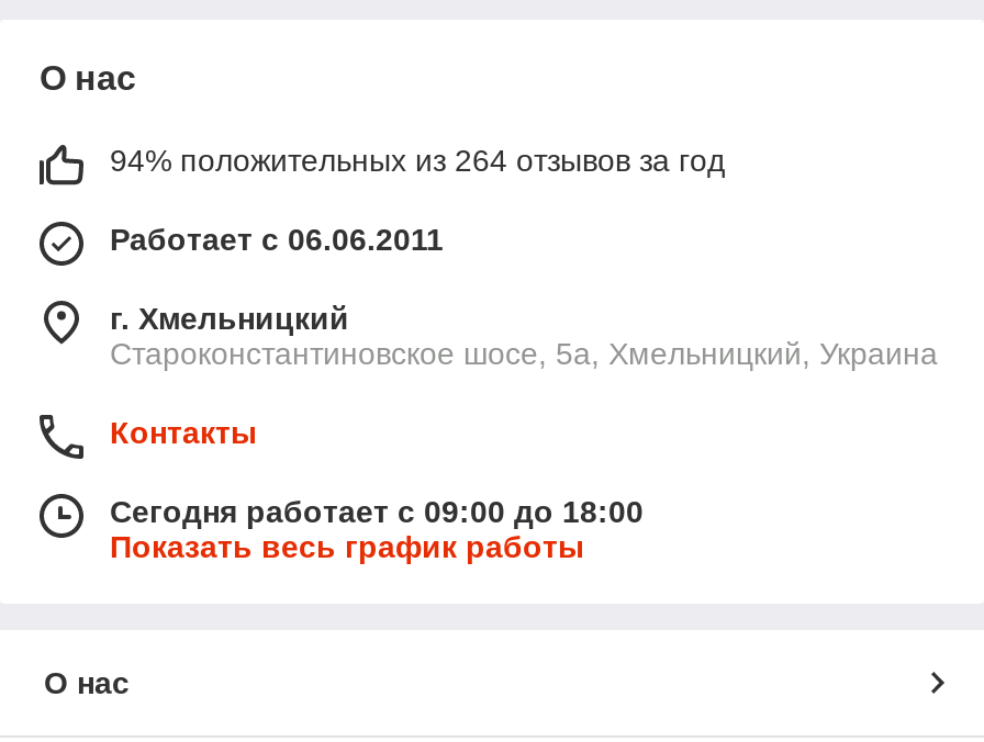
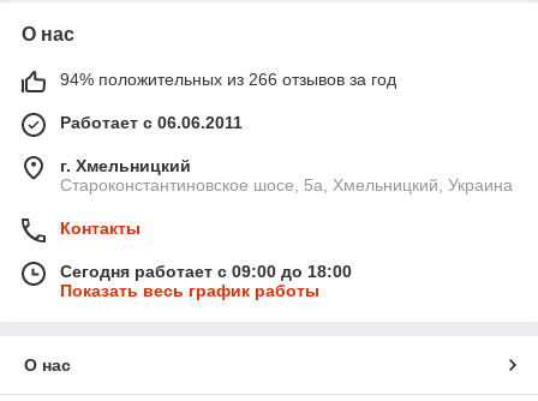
[110,142,725,178] 94% положительных из 264 отзывов за год -> [60,70,396,89] 94% положительных из 266 отзывов за год

